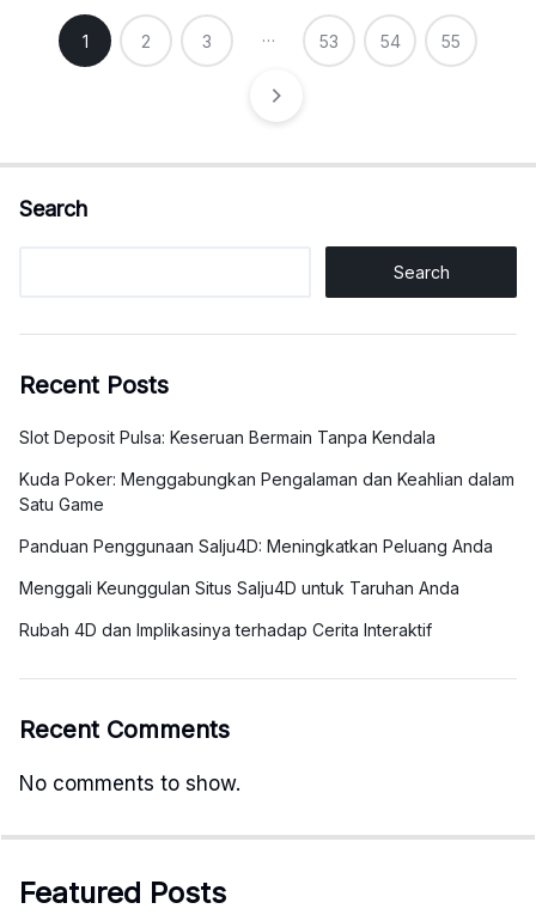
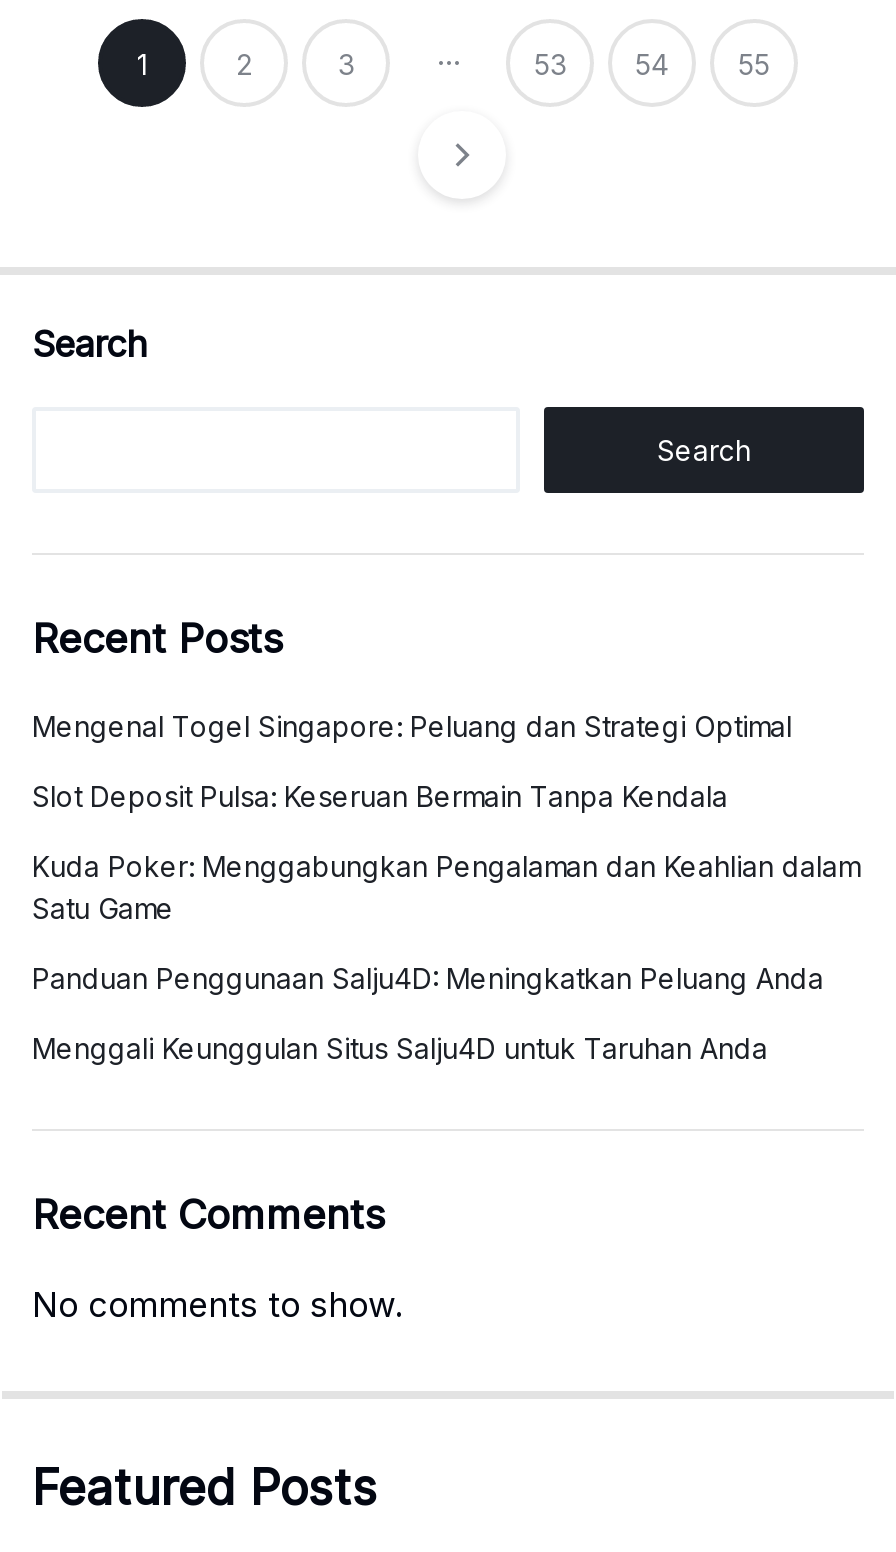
none -> [32,709,792,743] Mengenal Togel Singapore: Peluang dan Strategi Optimal
moved [19,427,514,598] -> [32,779,860,1065]: Slot Deposit Pulsa: Keseruan Bermain Tanpa Kendala | Kuda Poker: Menggabungkan Pengalaman dan Keahlian dalam | Satu Game | Panduan Penggunaan Salju4D: Meningkatkan Peluang Anda | Menggali Keunggulan Situs Salju4D untuk Taruhan Anda
[19,620,432,640] Rubah 4D dan Implikasinya terhadap Cerita Interaktif -> none

